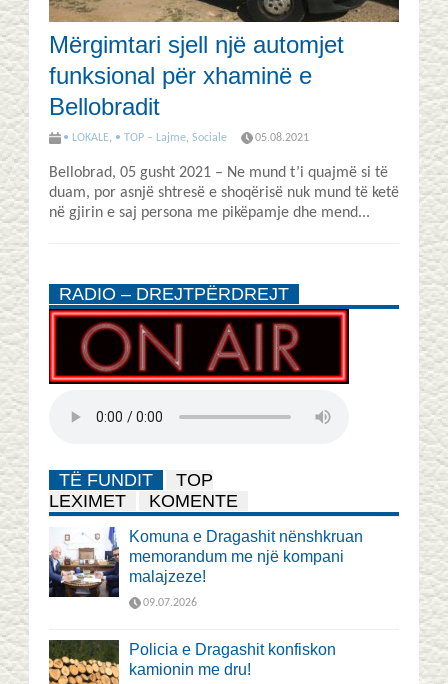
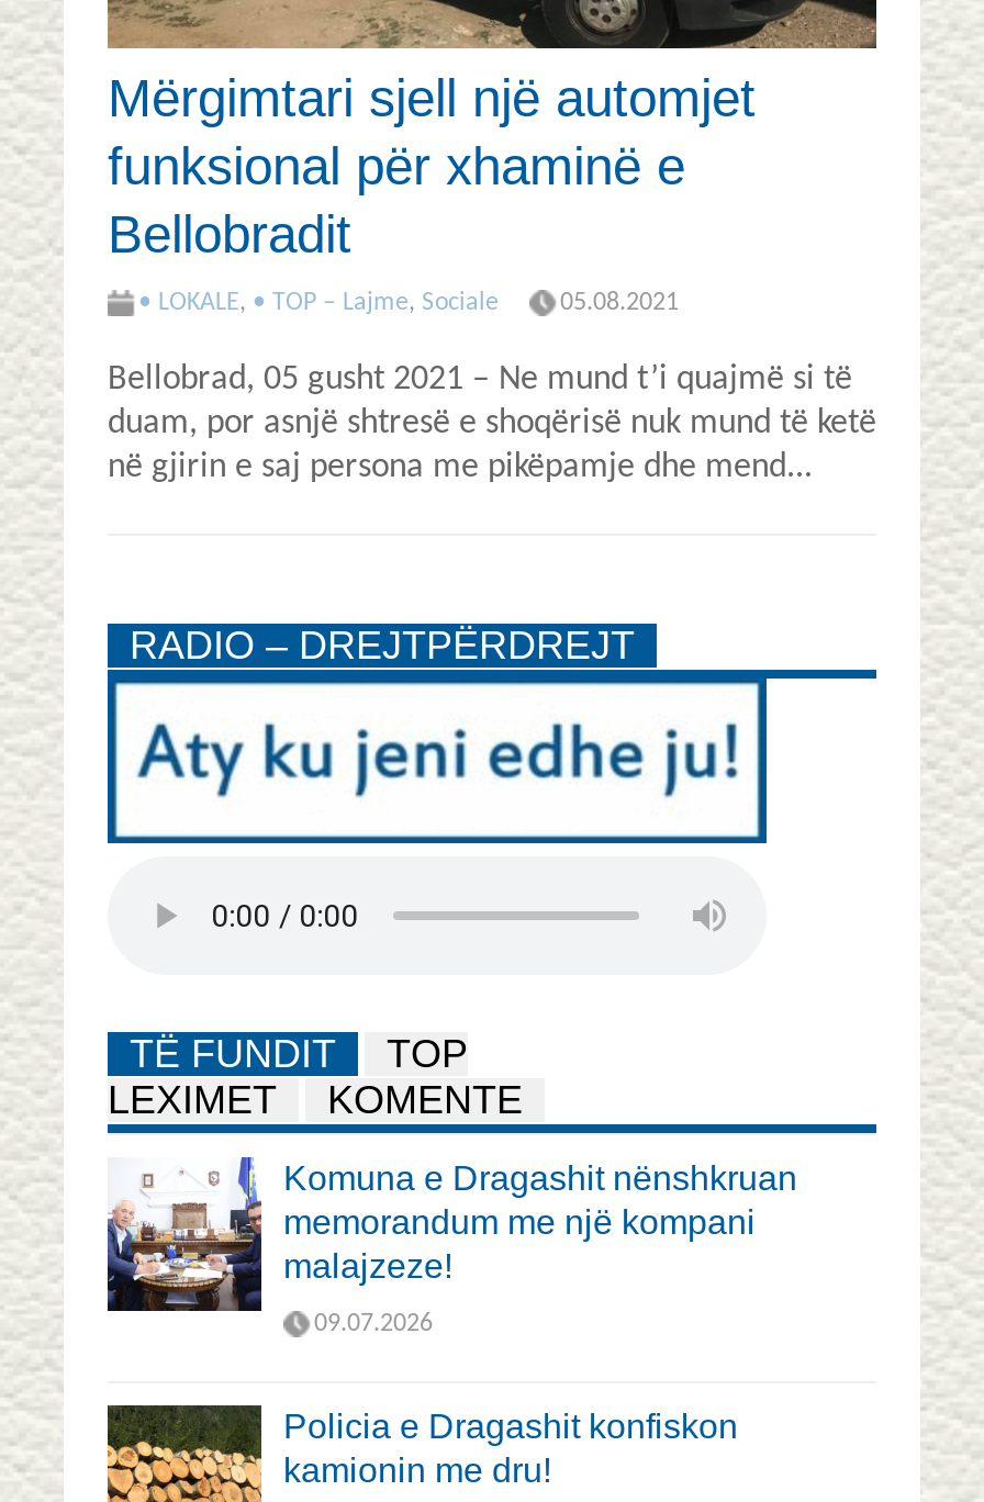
[48,308,350,385] [image] -> [105,679,769,845] [image]

